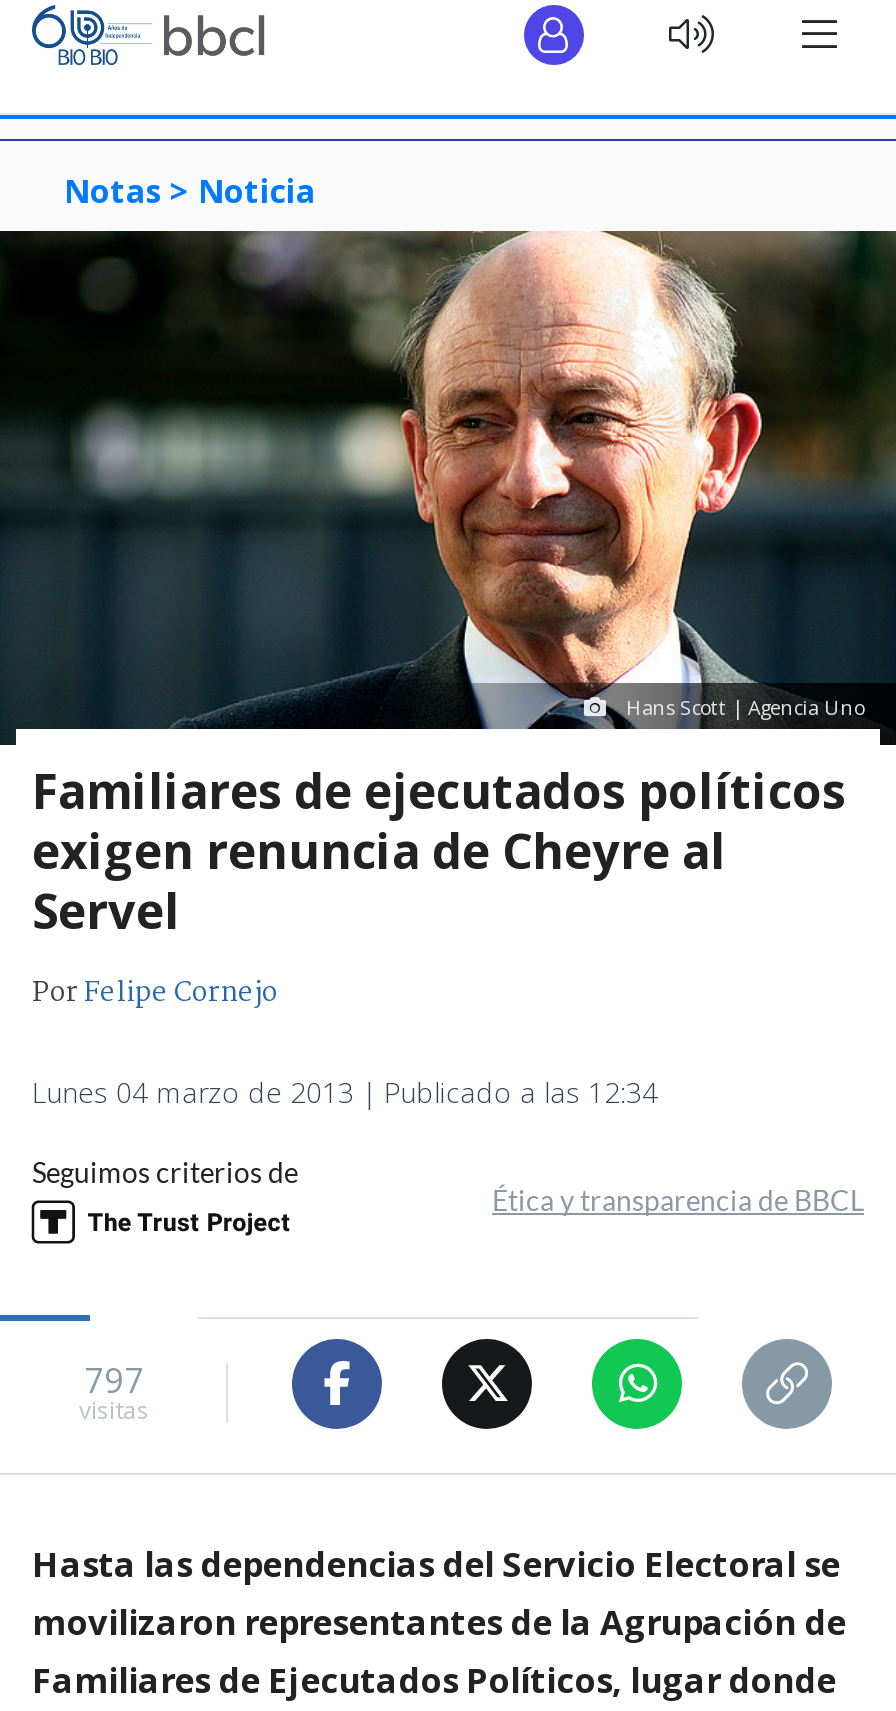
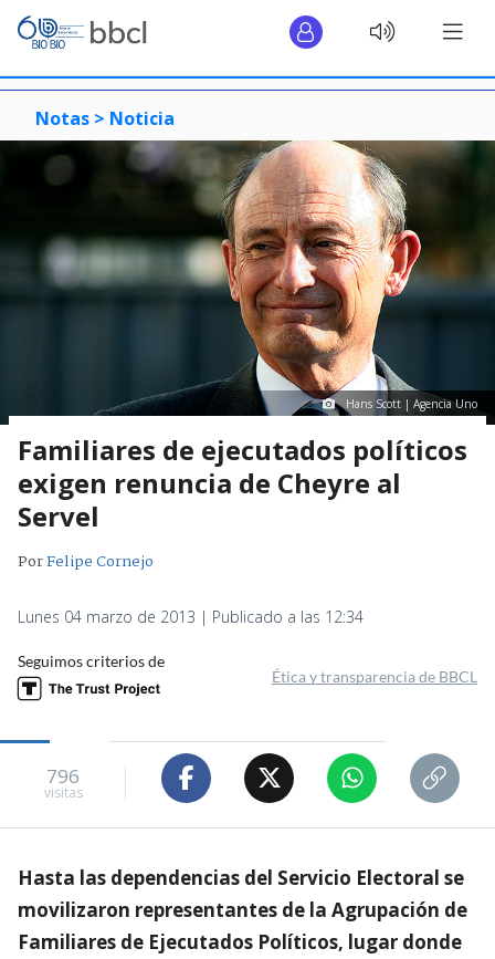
[84,1358,144,1404] 797 -> [46,764,80,789] 796

